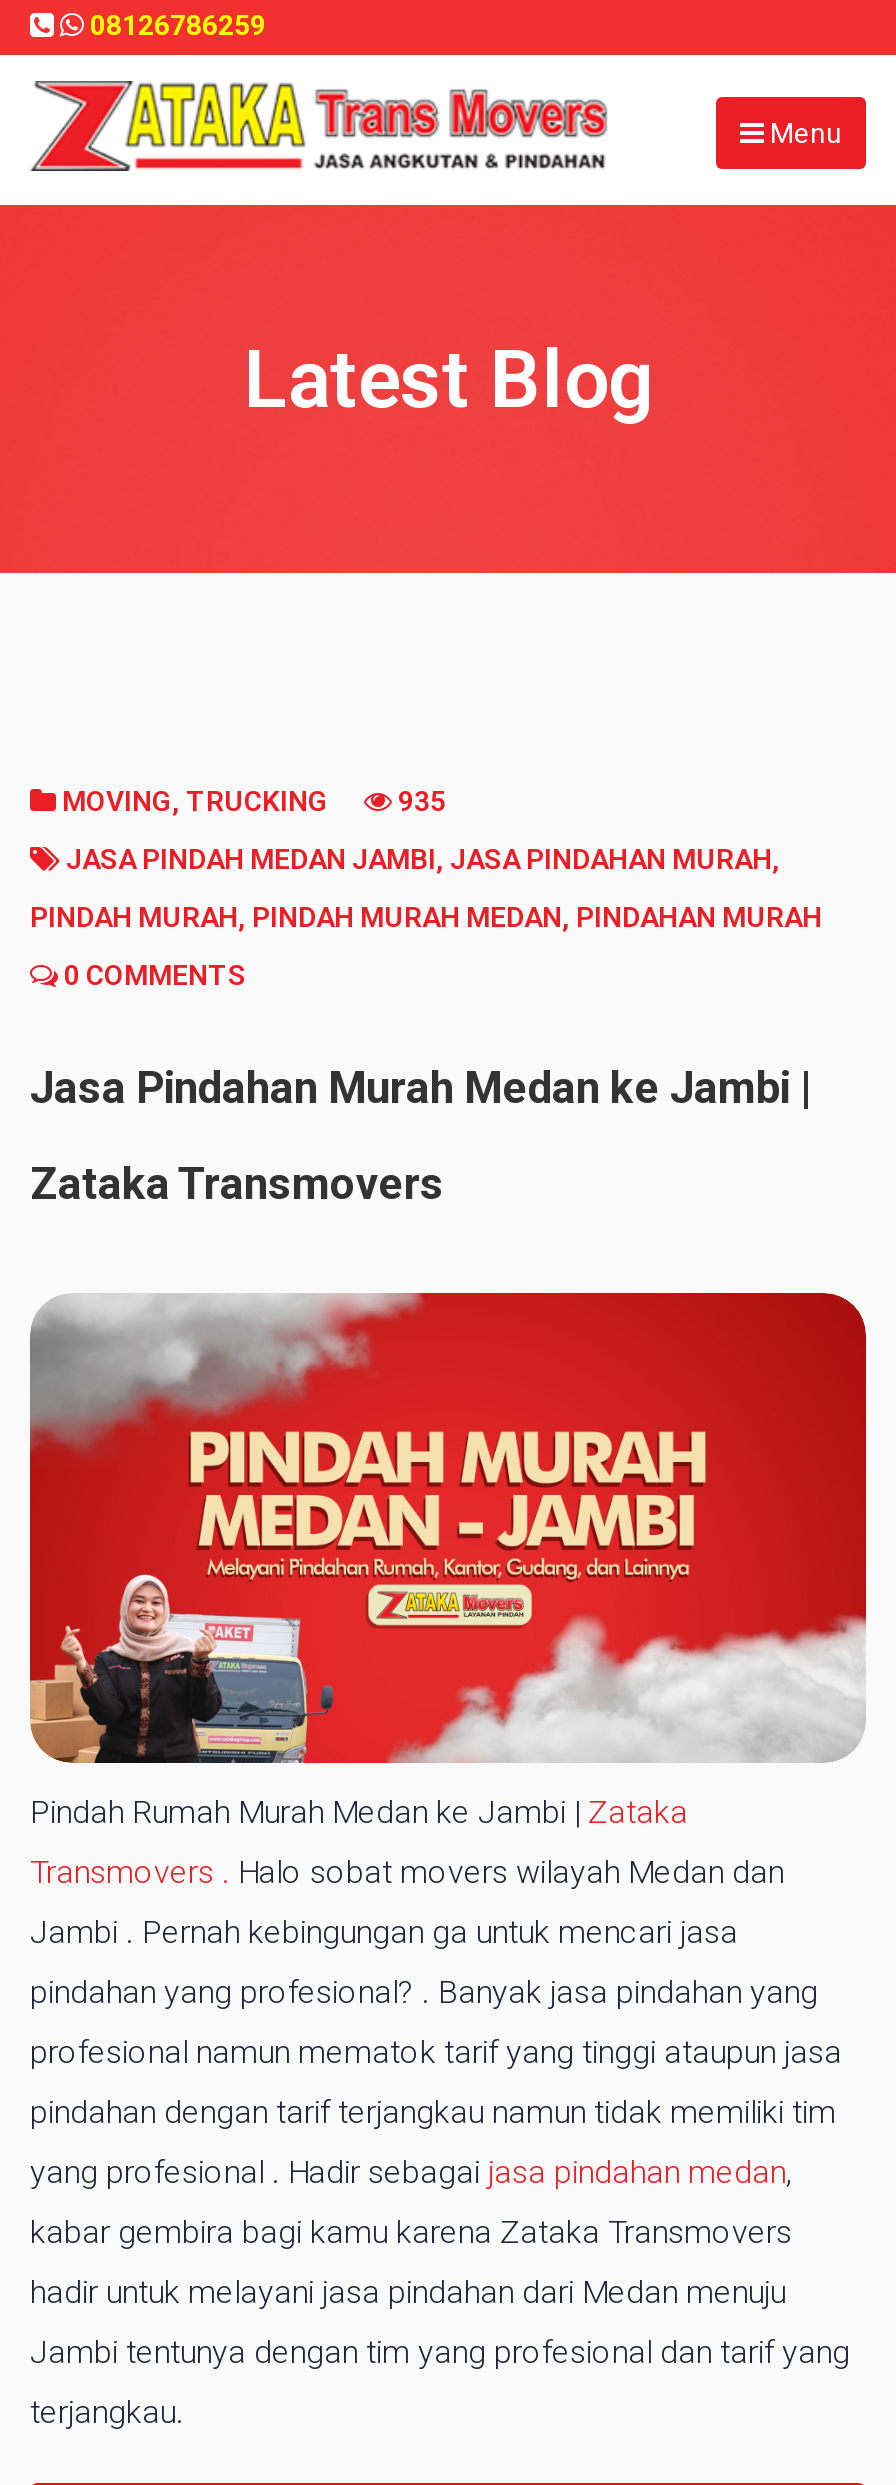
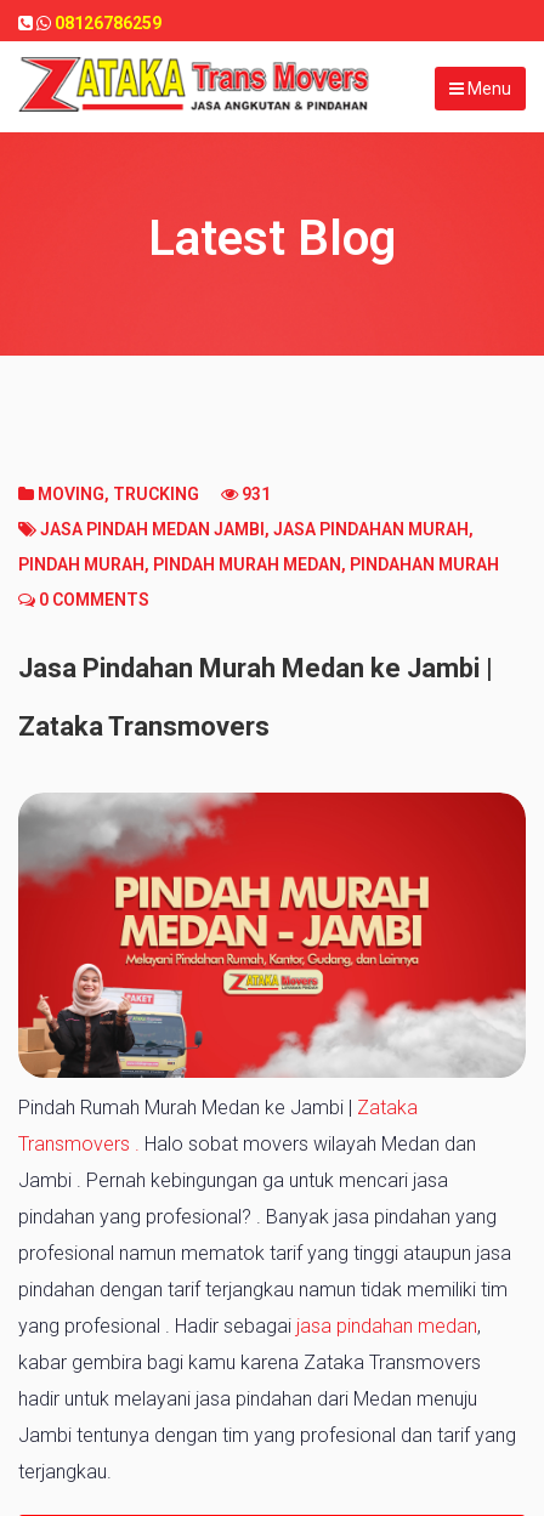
[62,785,446,817] MOVING, TRUCKING 935 -> [38,484,271,504] MOVING, TRUCKING 931

